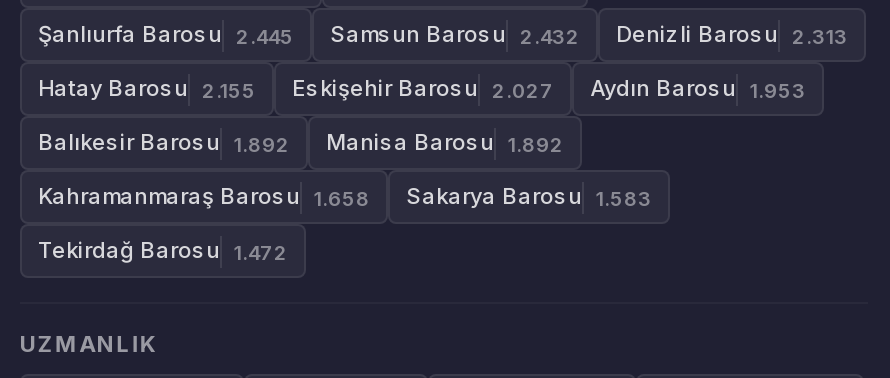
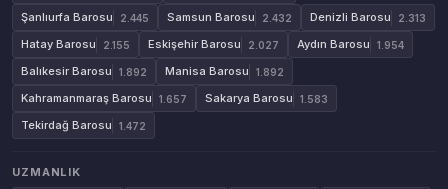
[38,74,806,102] Hatay Barosu 2.155 Eskişehir Barosu 2.027 Aydın Barosu 1.953 -> [21,37,404,51] Hatay Barosu 2.155 Eskişehir Barosu 2.027 Aydın Barosu 1.954
[38,182,370,210] Kahramanmaraş Barosu 1.658 -> [21,91,187,105] Kahramanmaraş Barosu 1.657

